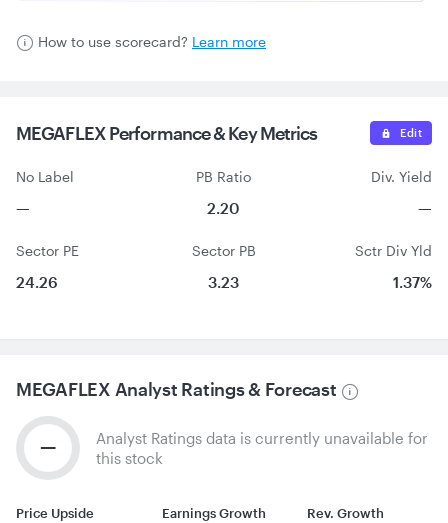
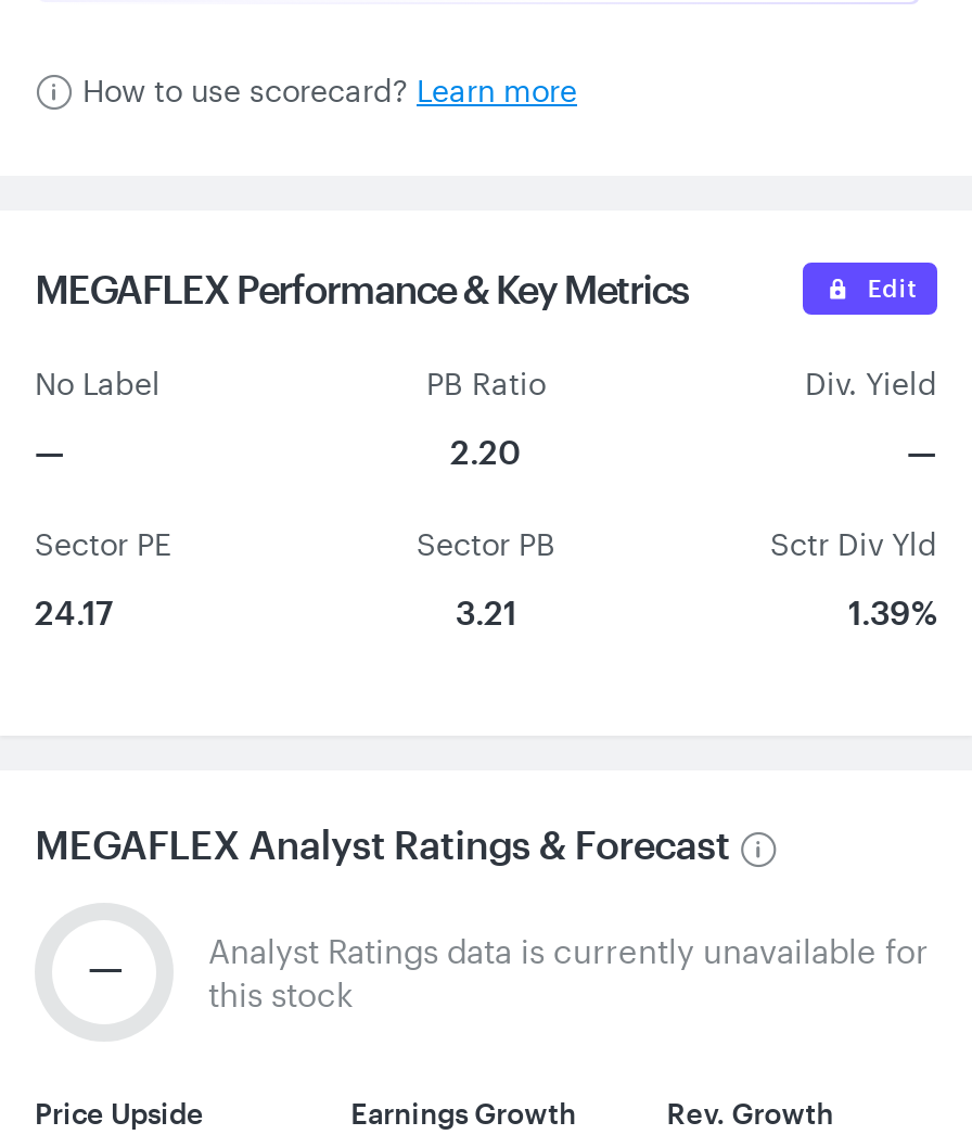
[16,273,58,291] 24.26 -> [35,593,113,632] 24.17
[208,273,239,291] 3.23 -> [456,593,516,632] 3.21
[393,273,432,291] 1.37% -> [848,593,937,632] 1.39%

